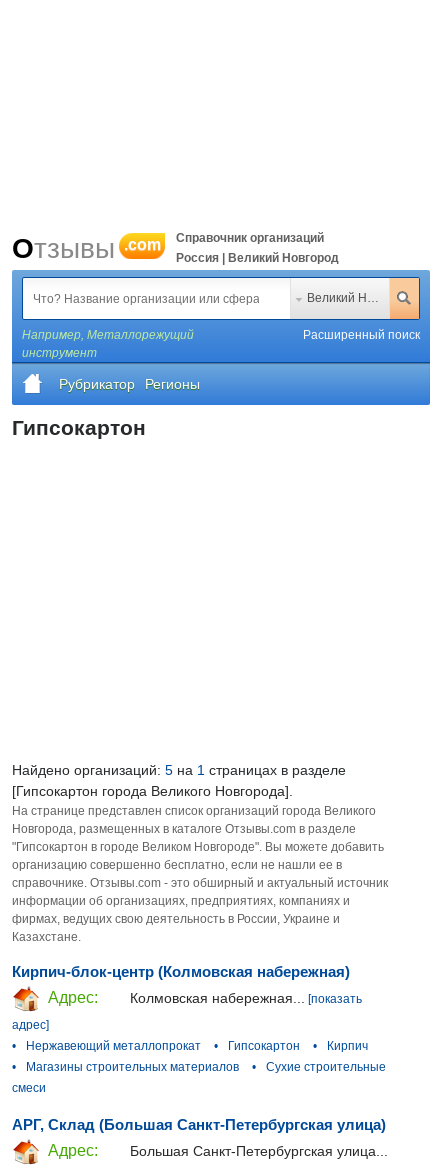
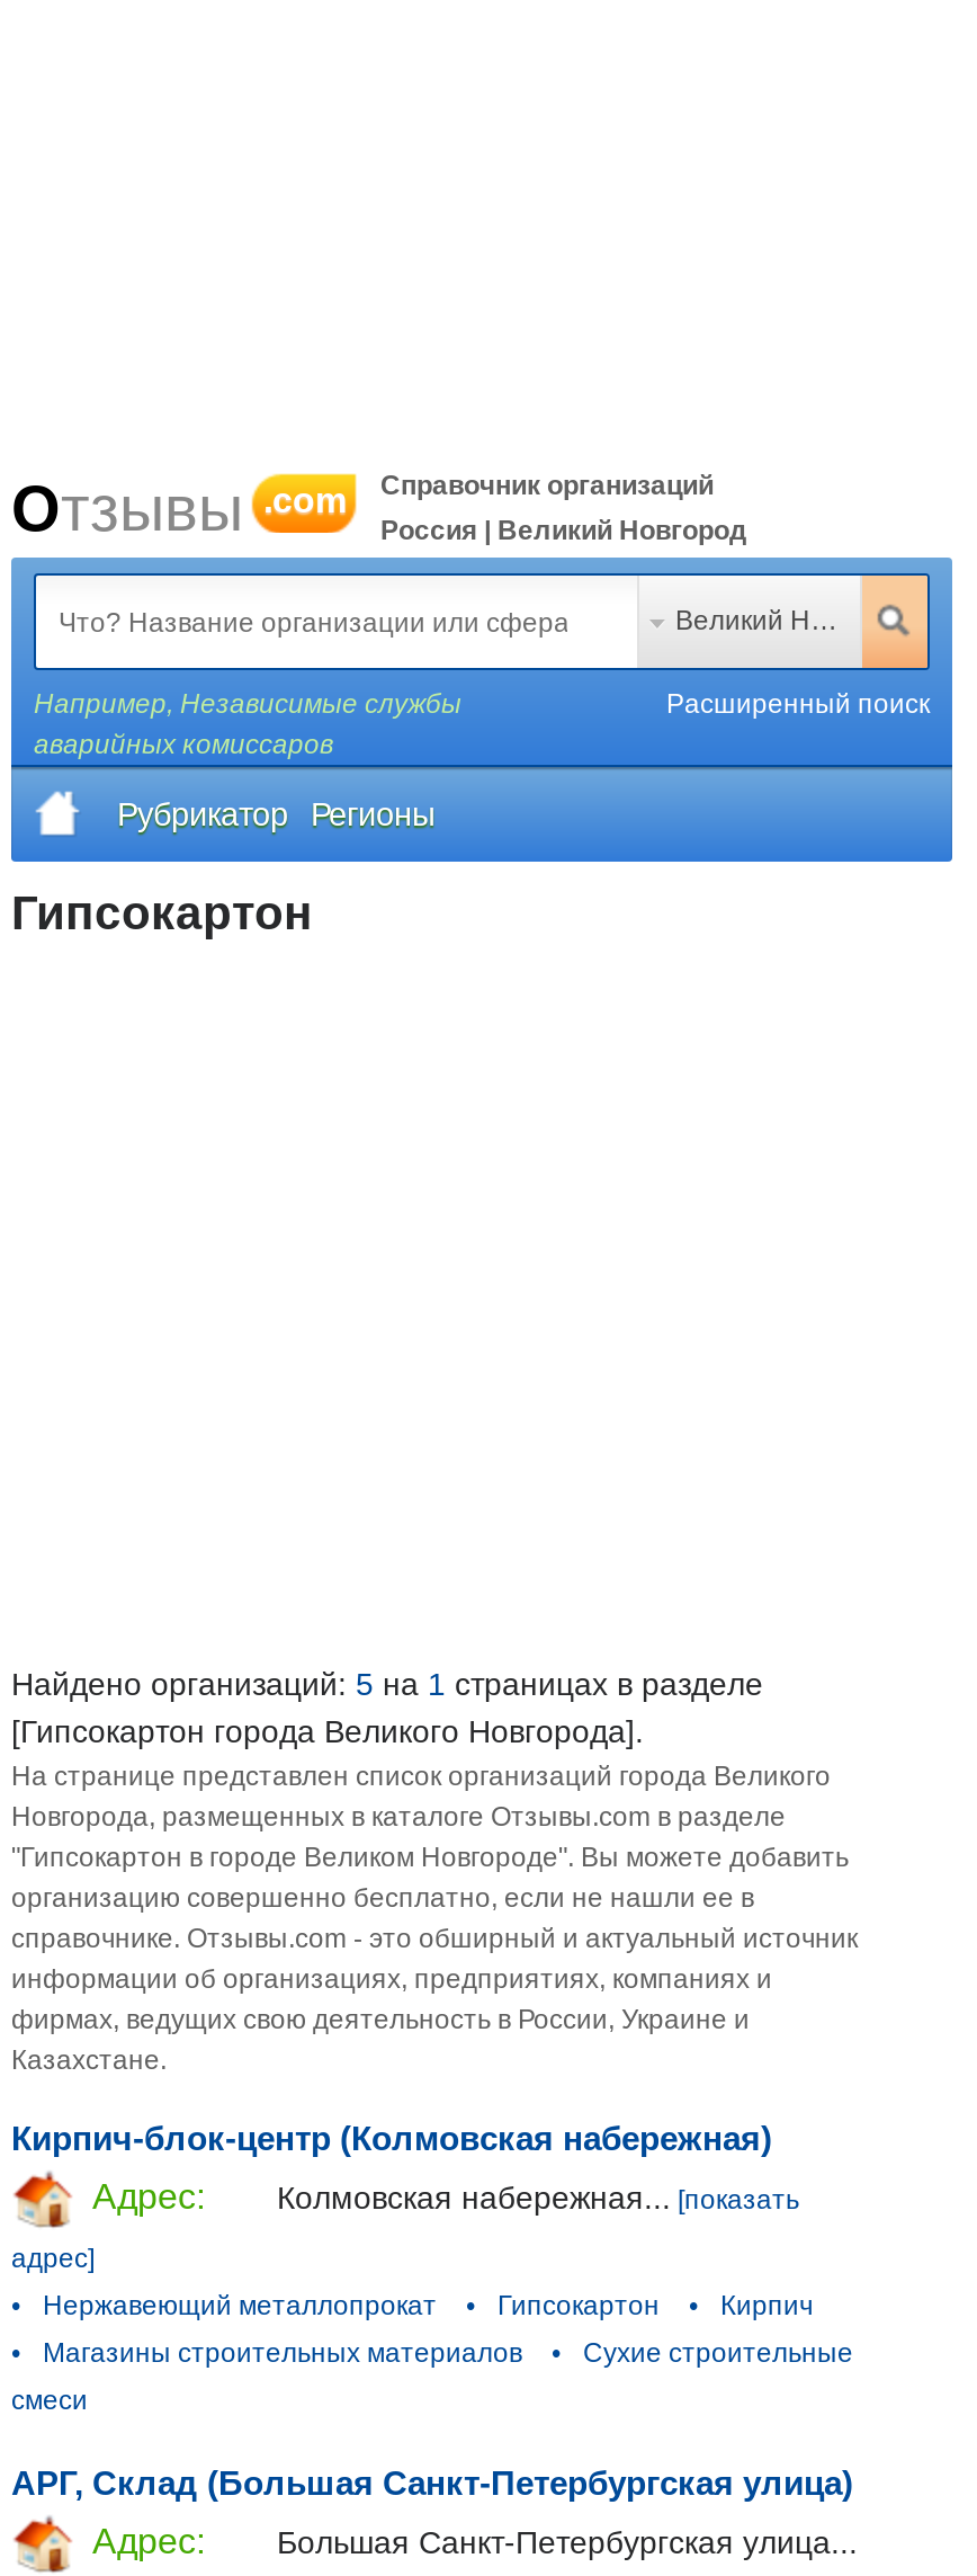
[22,328,194,360] Например, Металлорежущий | инструмент -> [34,688,461,760] Например, Независимые службы | аварийных комиссаров

